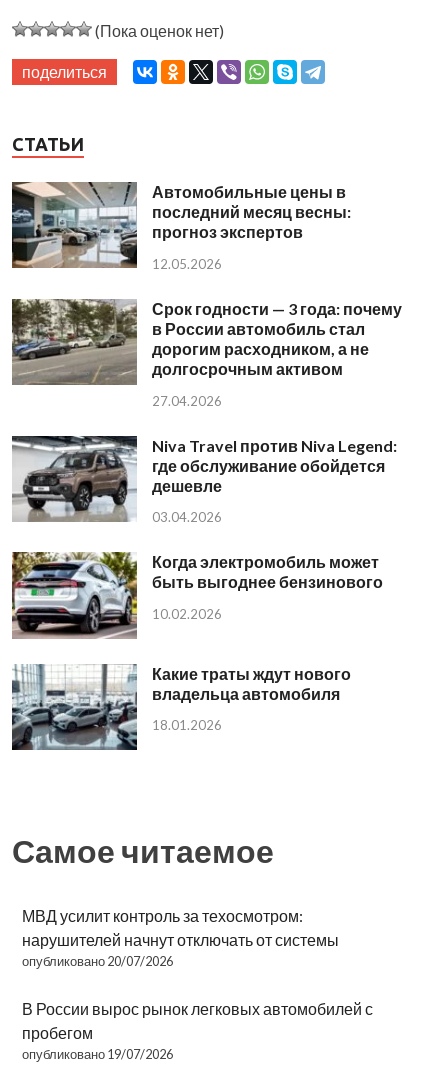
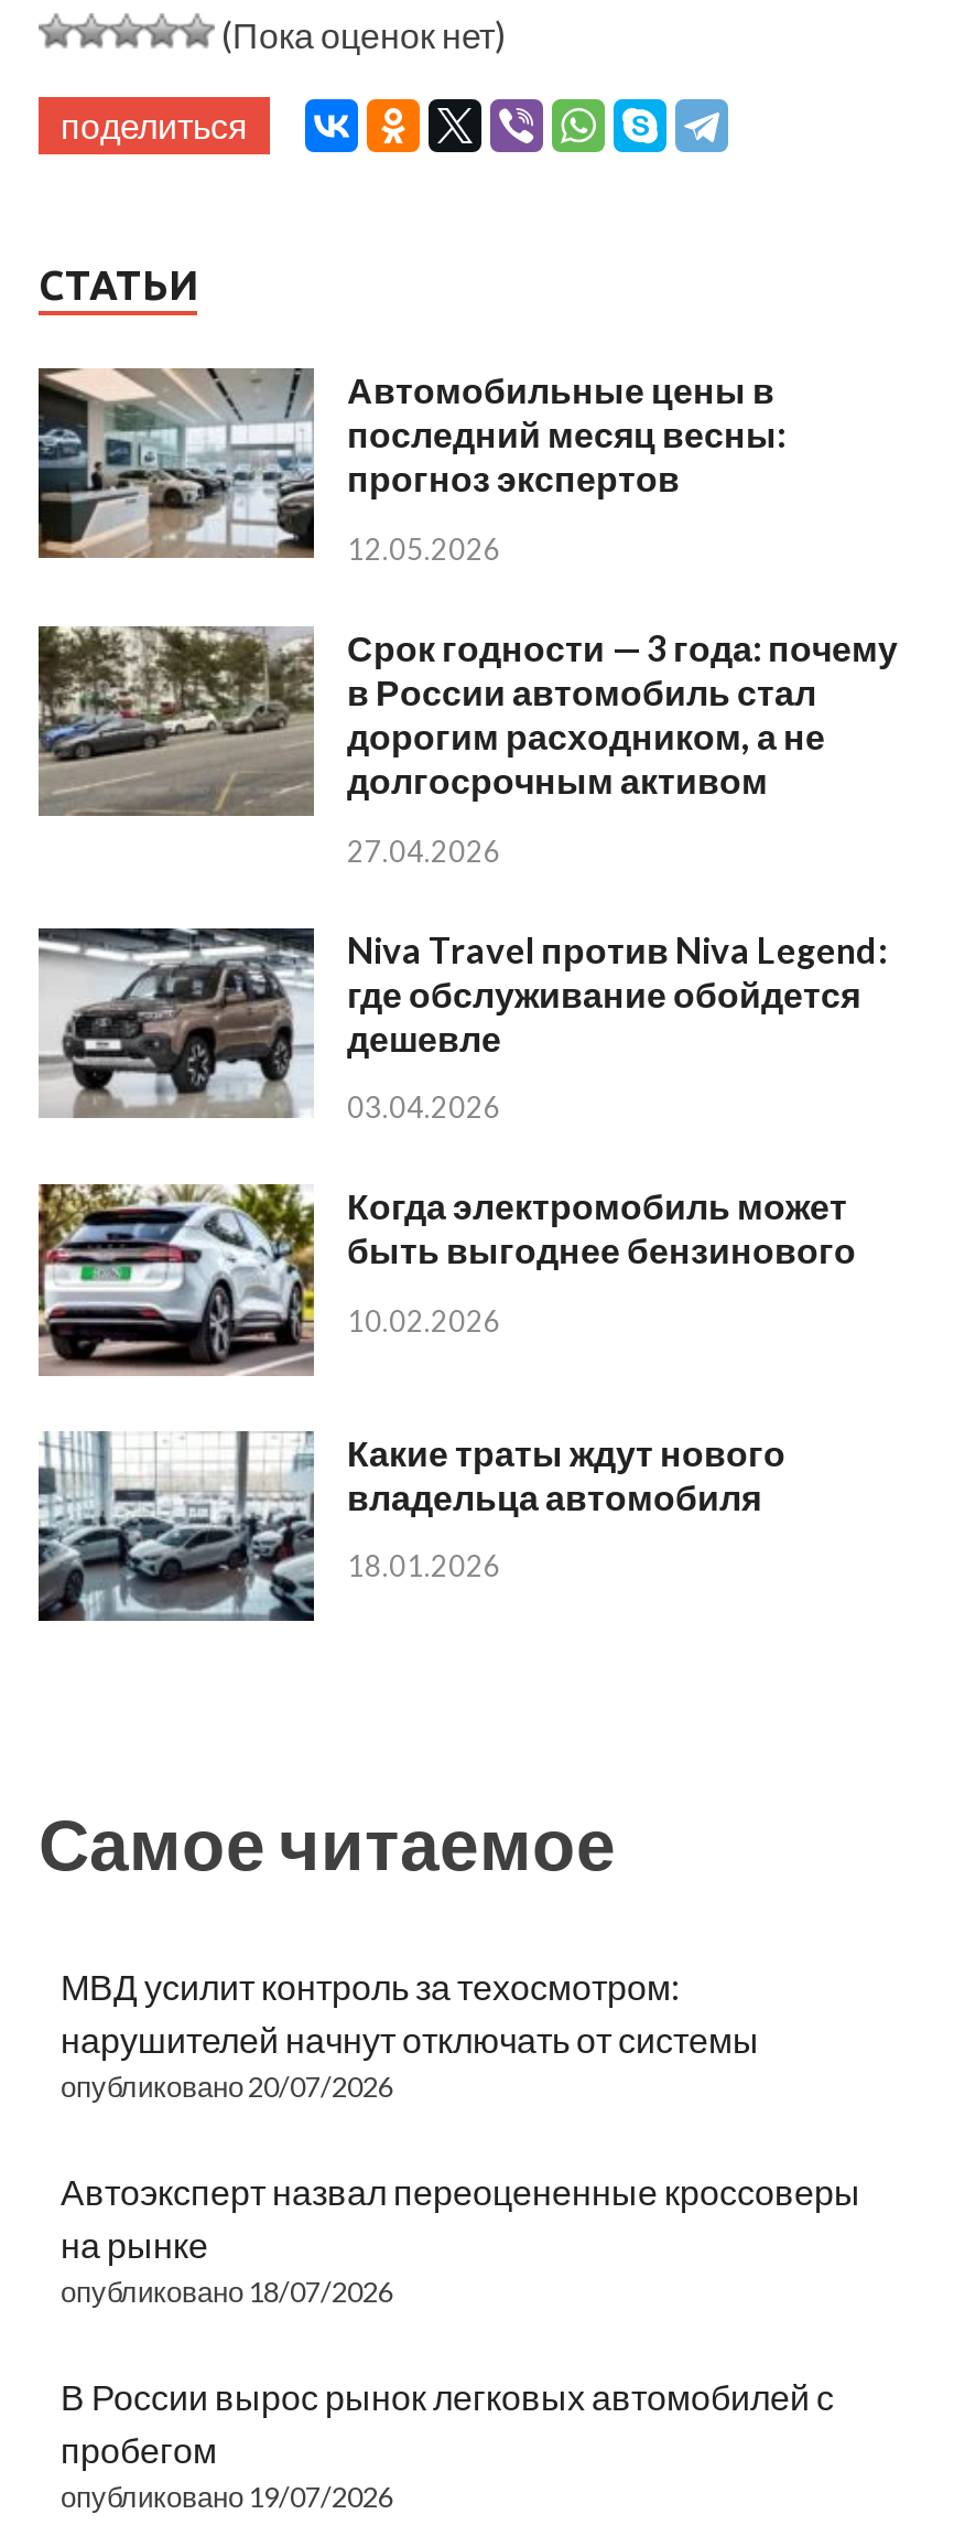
none -> [61,2171,860,2310] Автоэксперт назвал переоцененные кроссоверы | на рынке | опубликовано 18/07/2026

